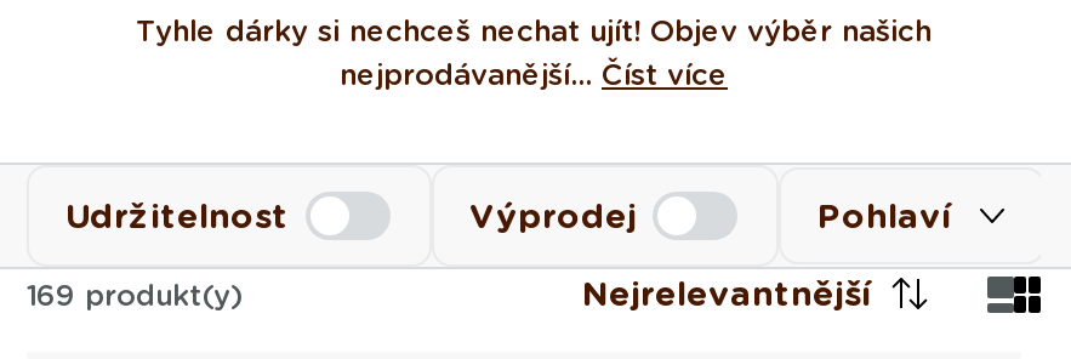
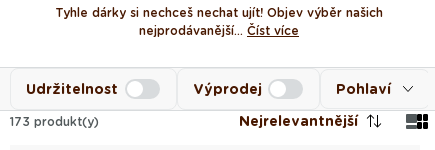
[27,275,243,312] 169 produkt(y) -> [10,113,99,128] 173 produkt(y)

